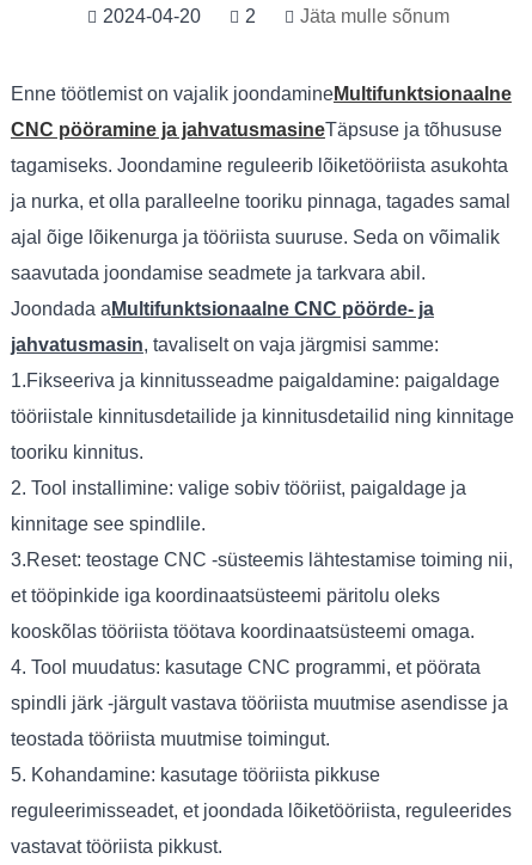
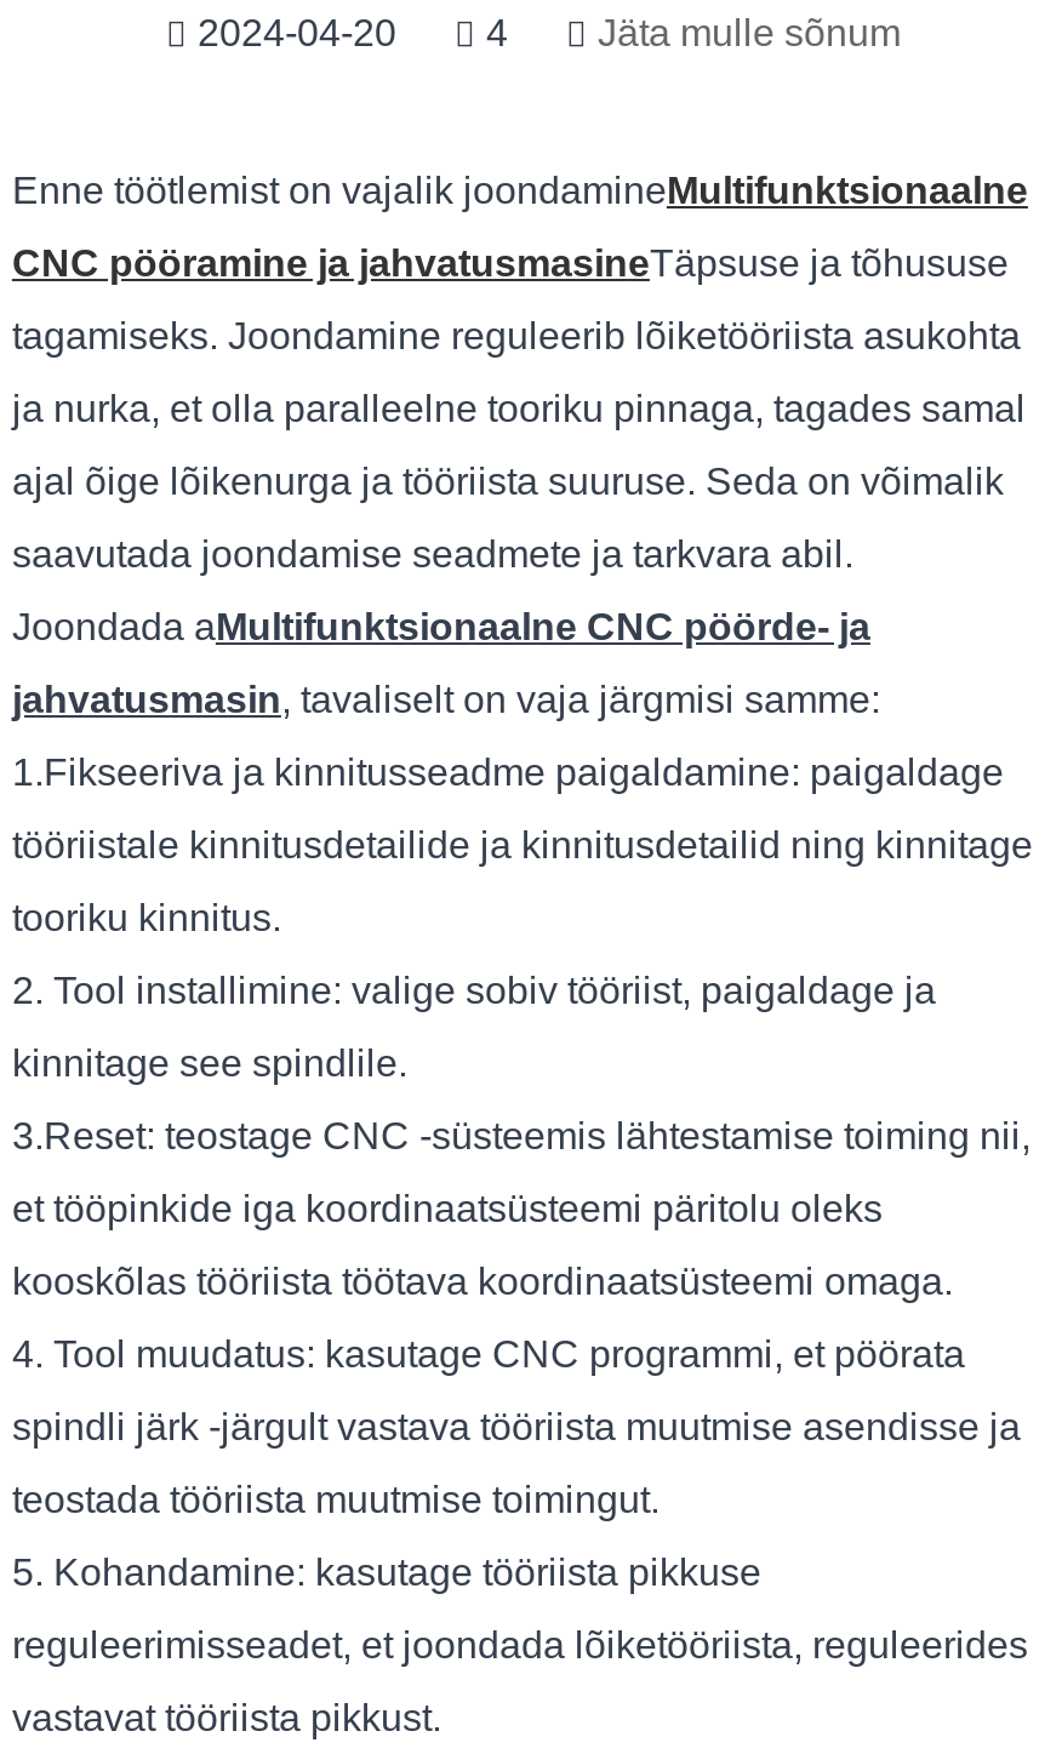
[102,6,255,26] 2024-04-20 2 -> [198,12,508,53] 2024-04-20 4

